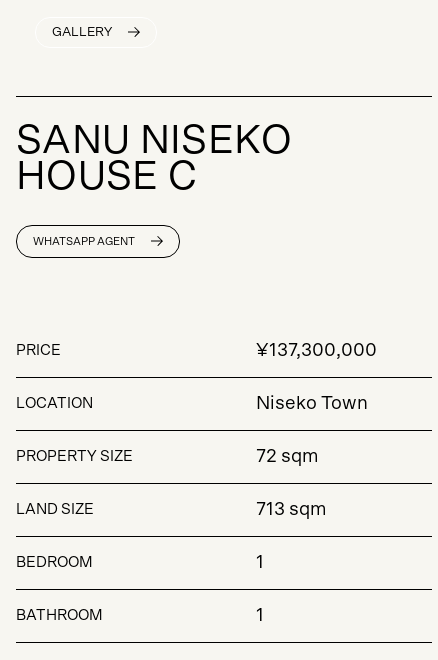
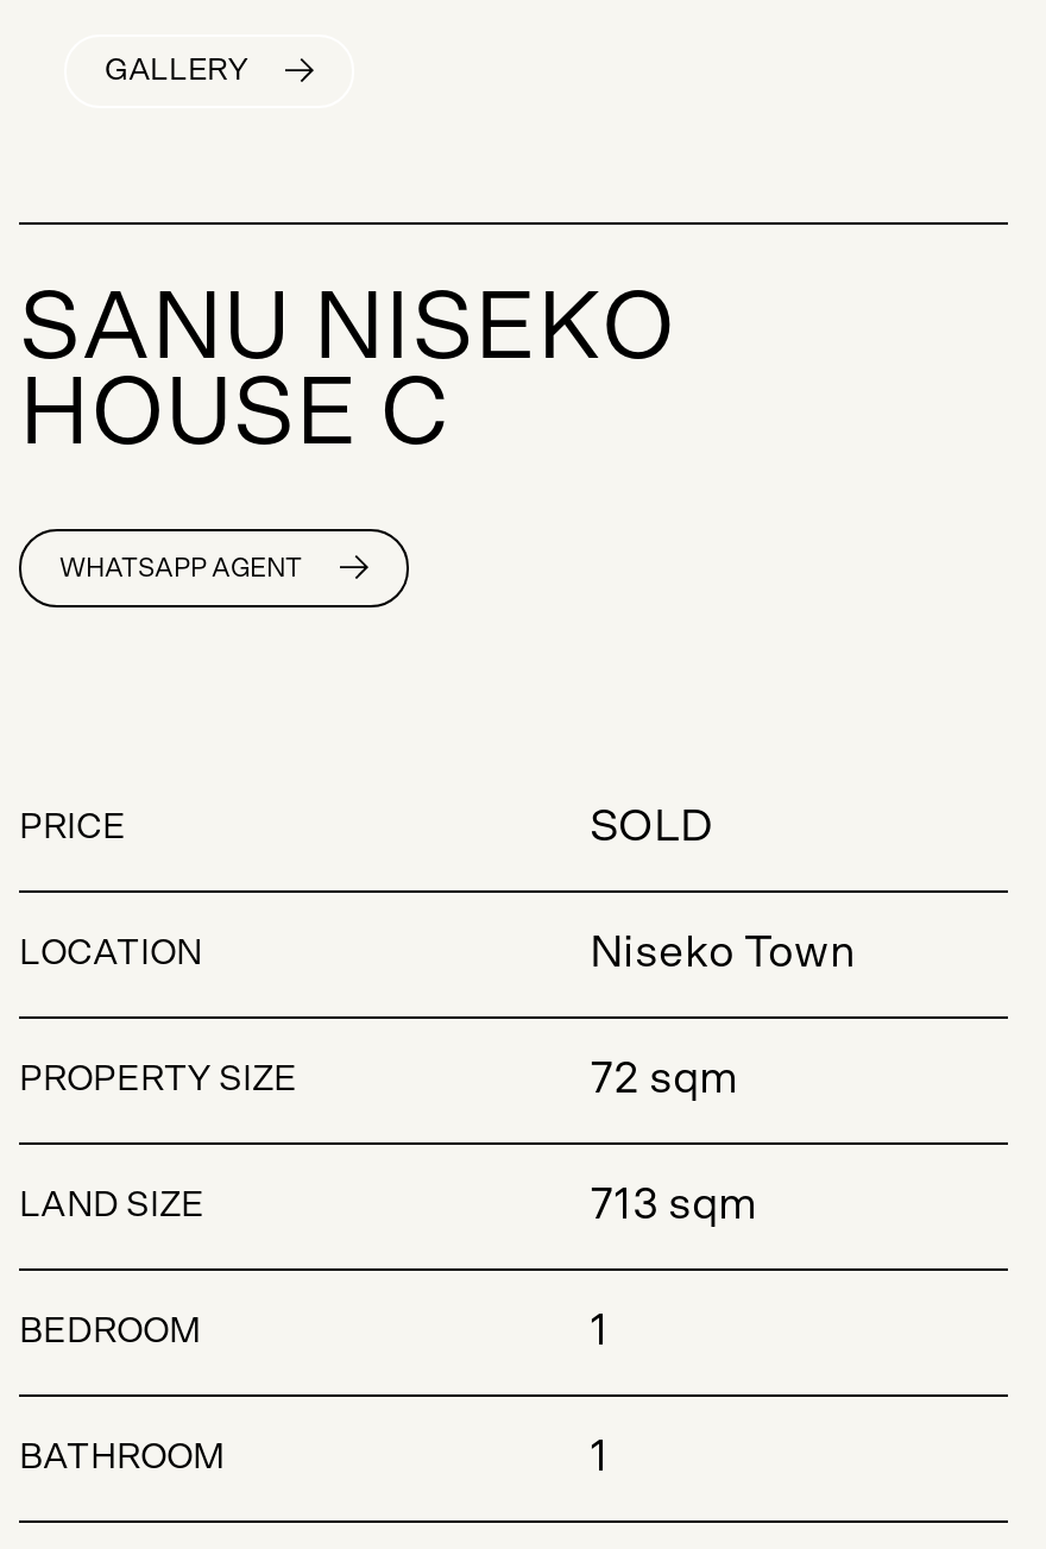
[256,341,377,360] ¥137,300,000 -> [590,805,713,850] SOLD

